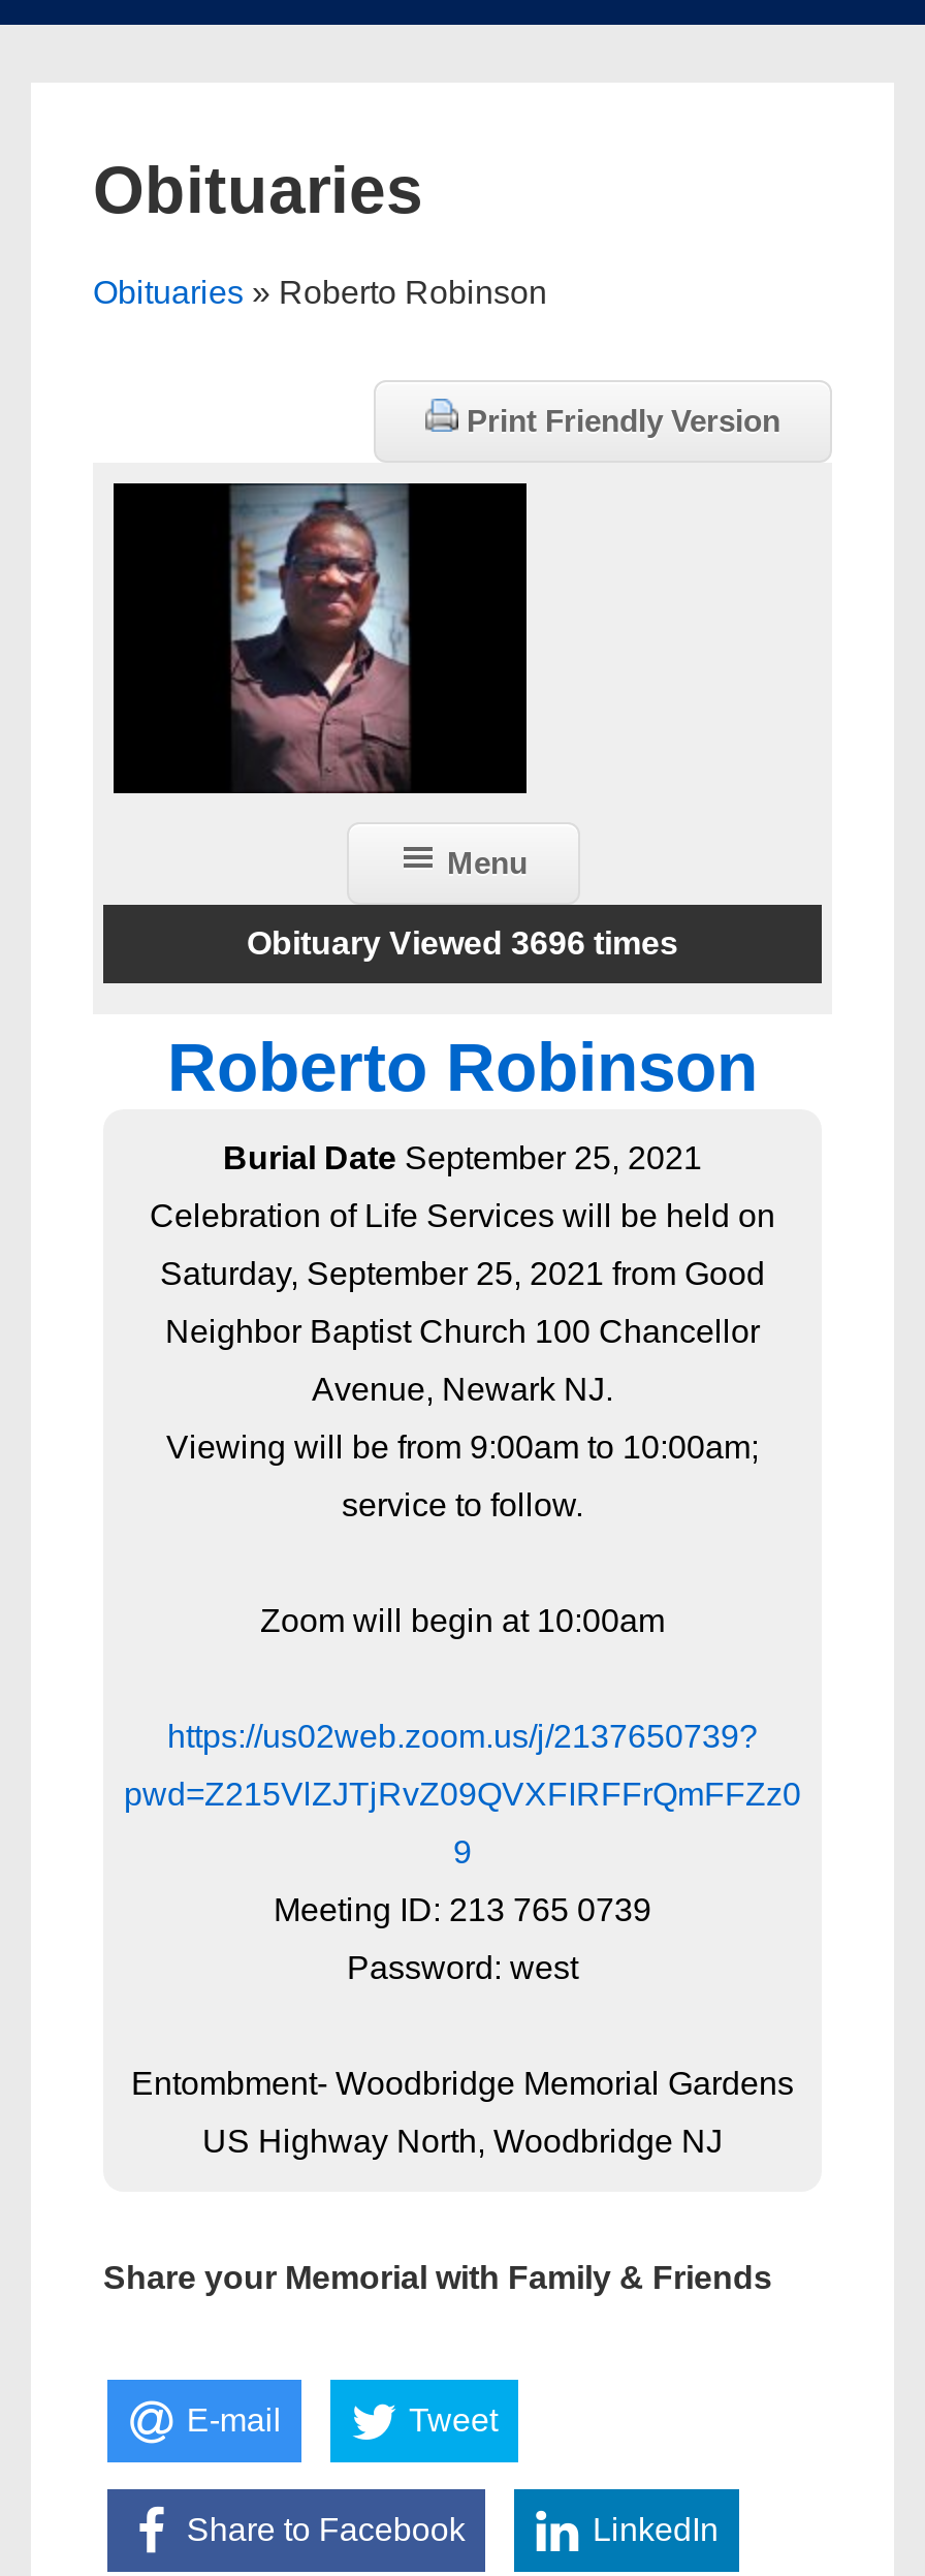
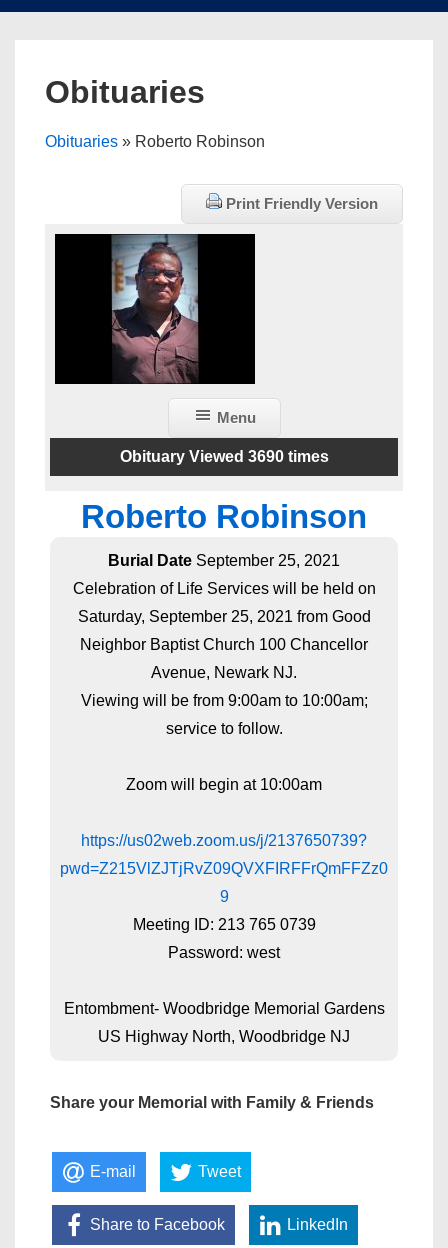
[247,925,678,961] Obituary Viewed 3696 times -> [119,448,328,465] Obituary Viewed 3690 times

